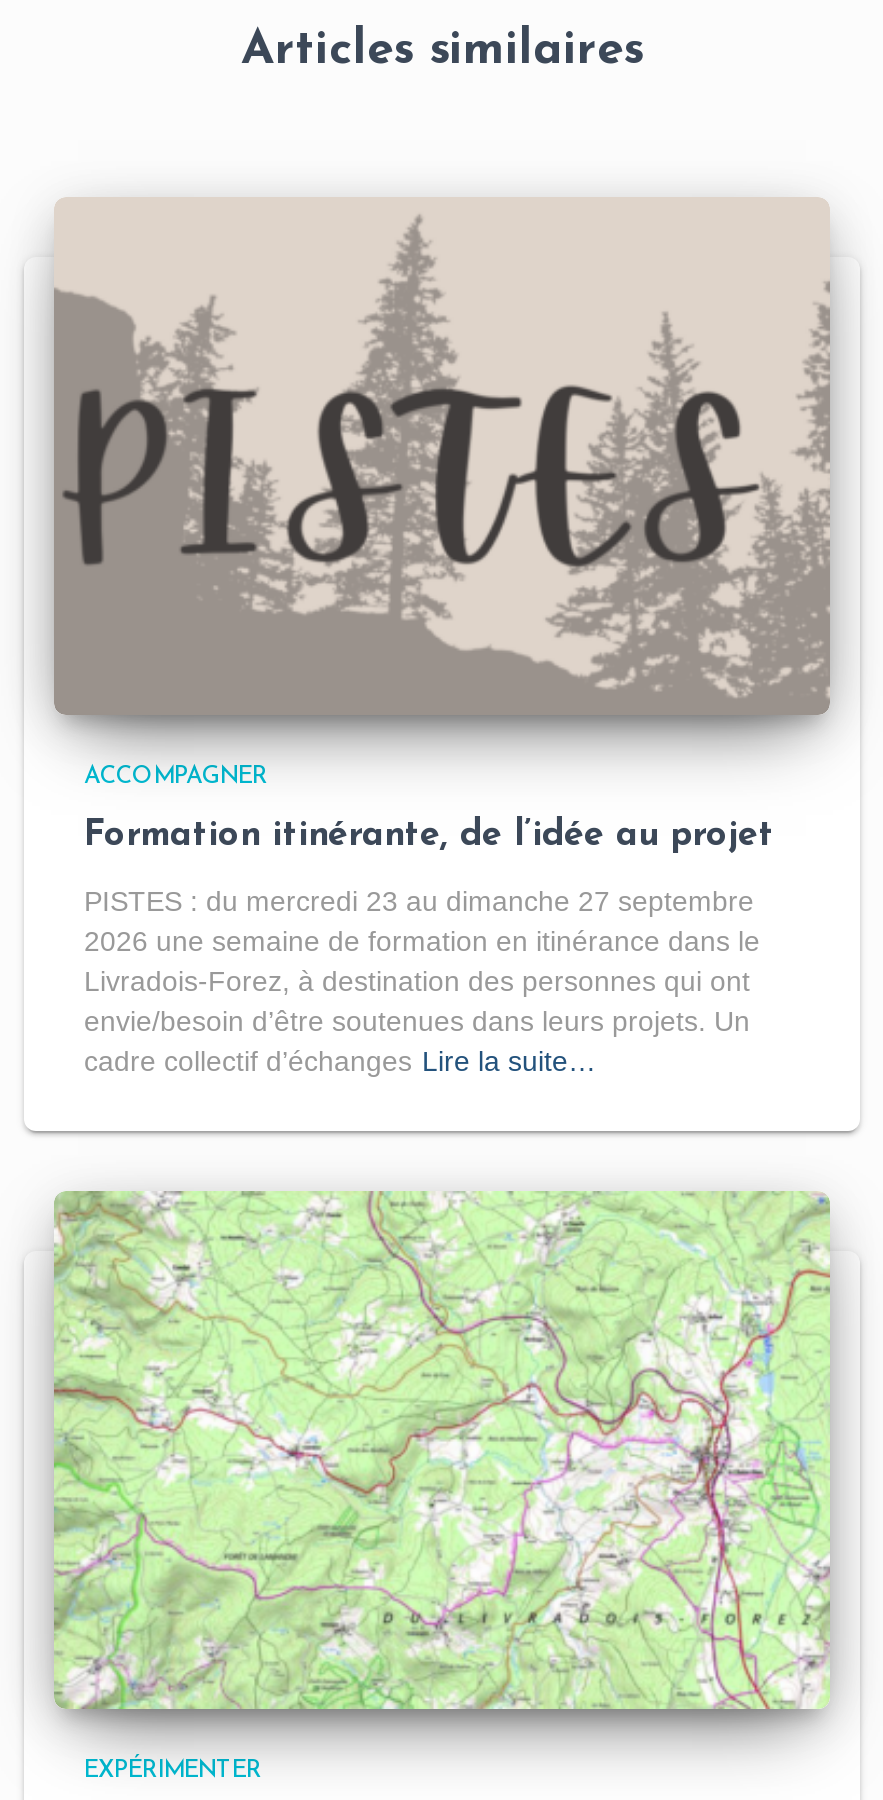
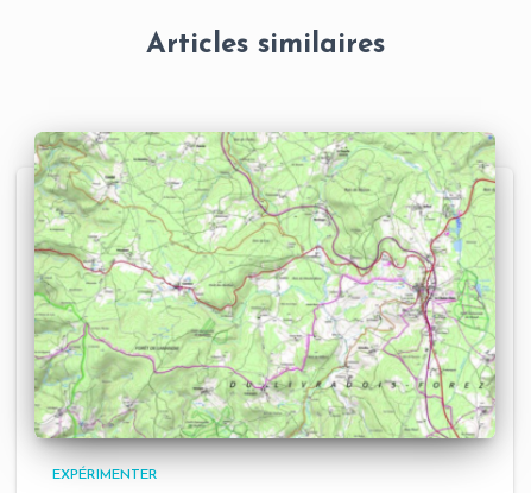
[54,198,830,1077] [image] | ACCOMPAGNER | Formation itinérante, de l’idée au projet | PISTES : du mercredi 23 au dimanche 27 septembre | 2026 une semaine de formation en itinérance dans le | Livradois-Forez, à destination des personnes qui ont | envie/besoin d’être soutenues dans leurs projets. Un | cadre collectif d’échanges Lire la suite… -> none

